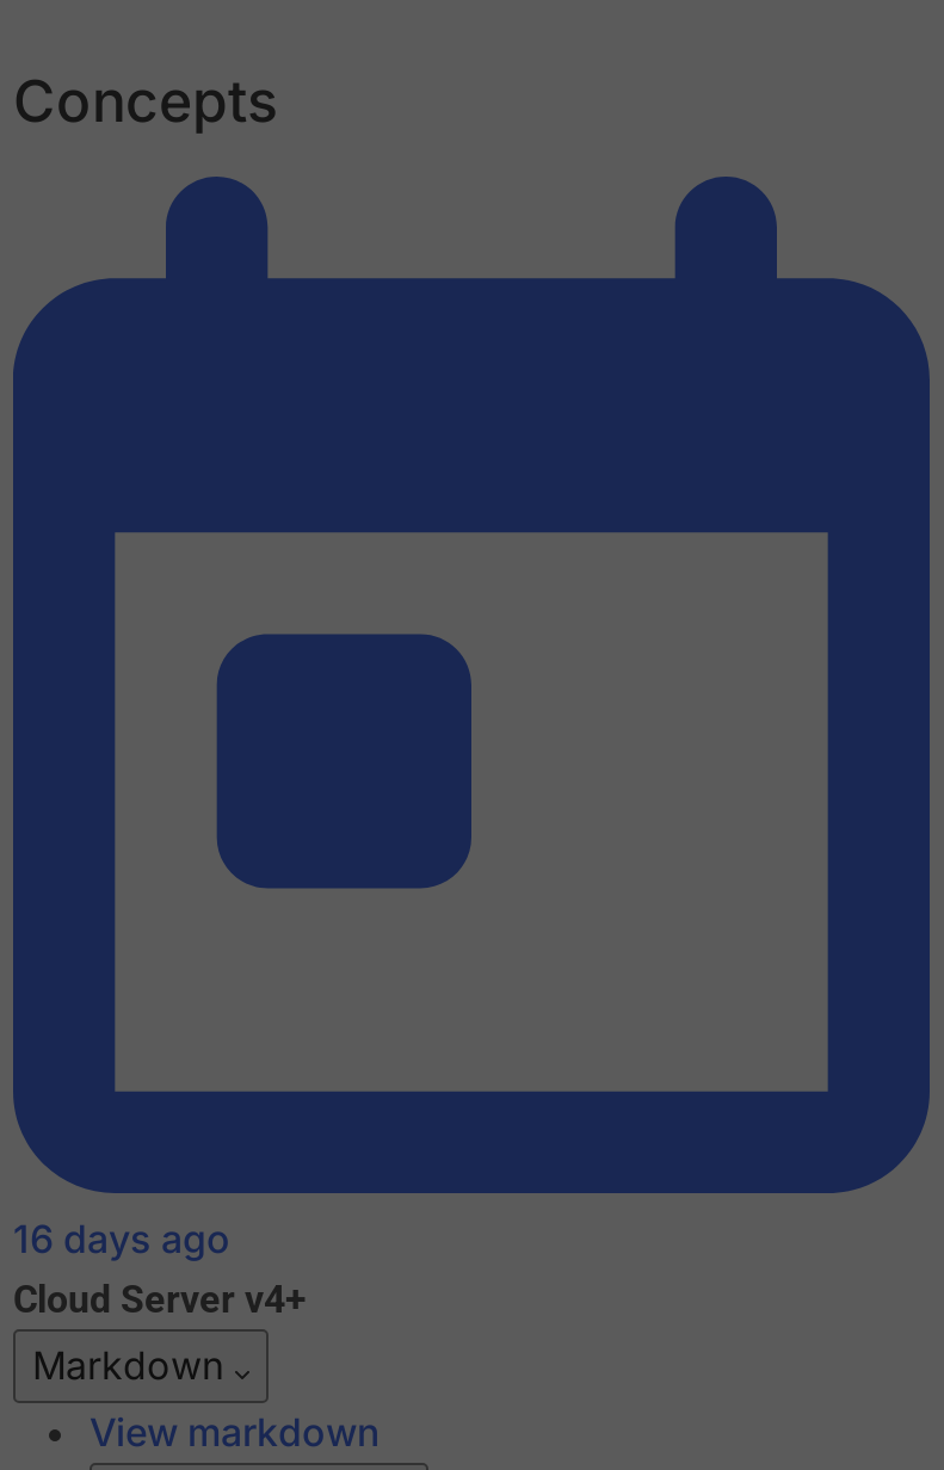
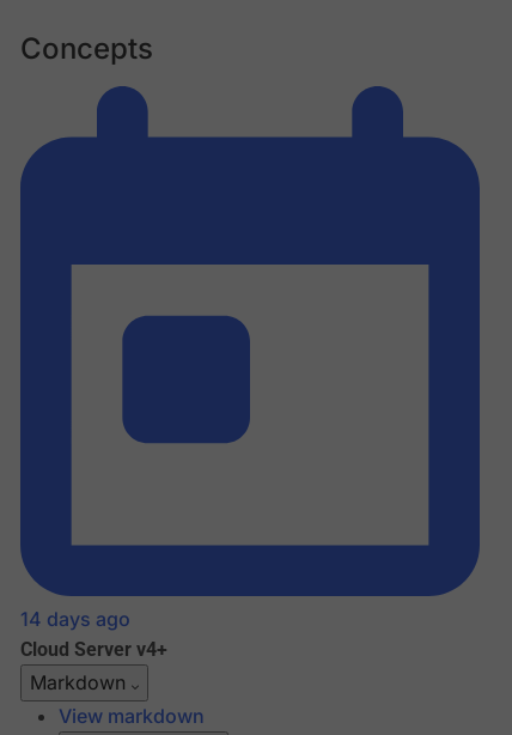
[13,1216,230,1264] 16 days ago -> [20,608,130,631] 14 days ago

